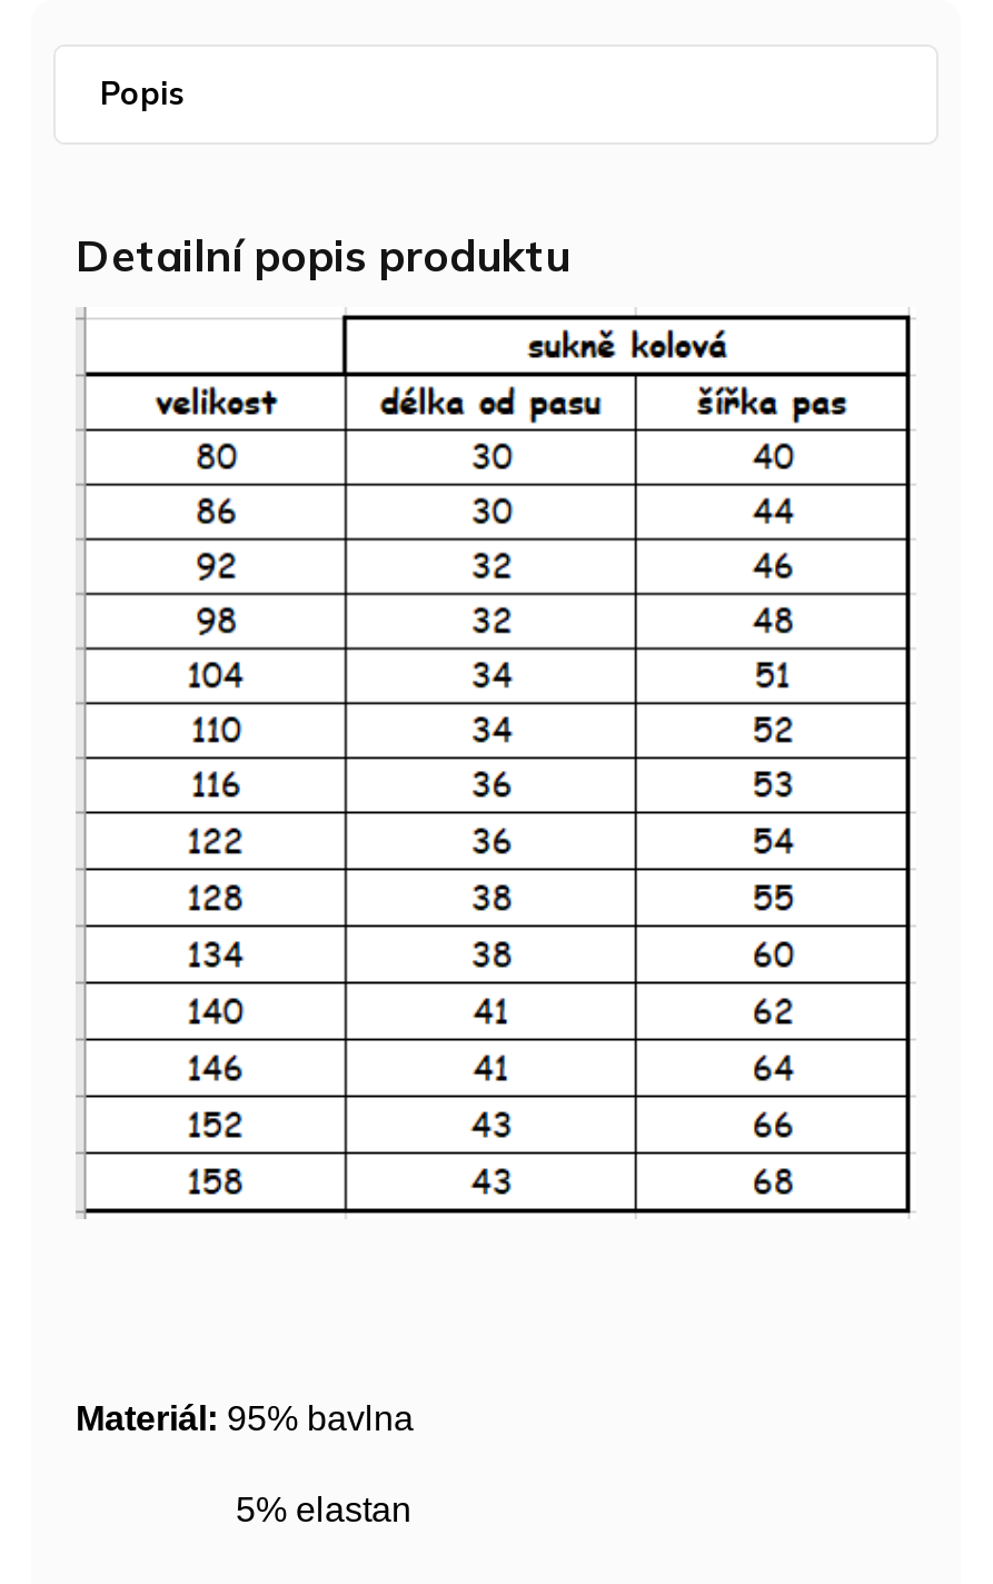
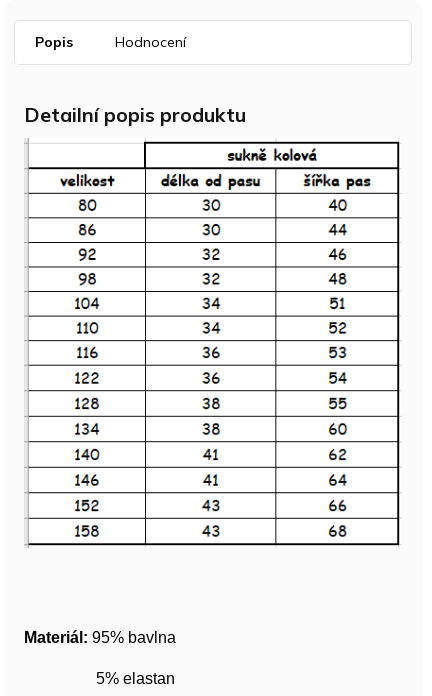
none -> [115,32,186,50] Hodnocení

